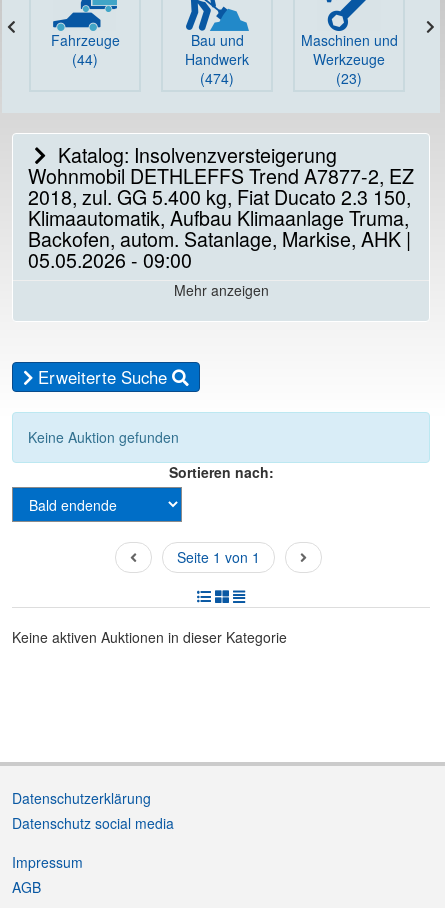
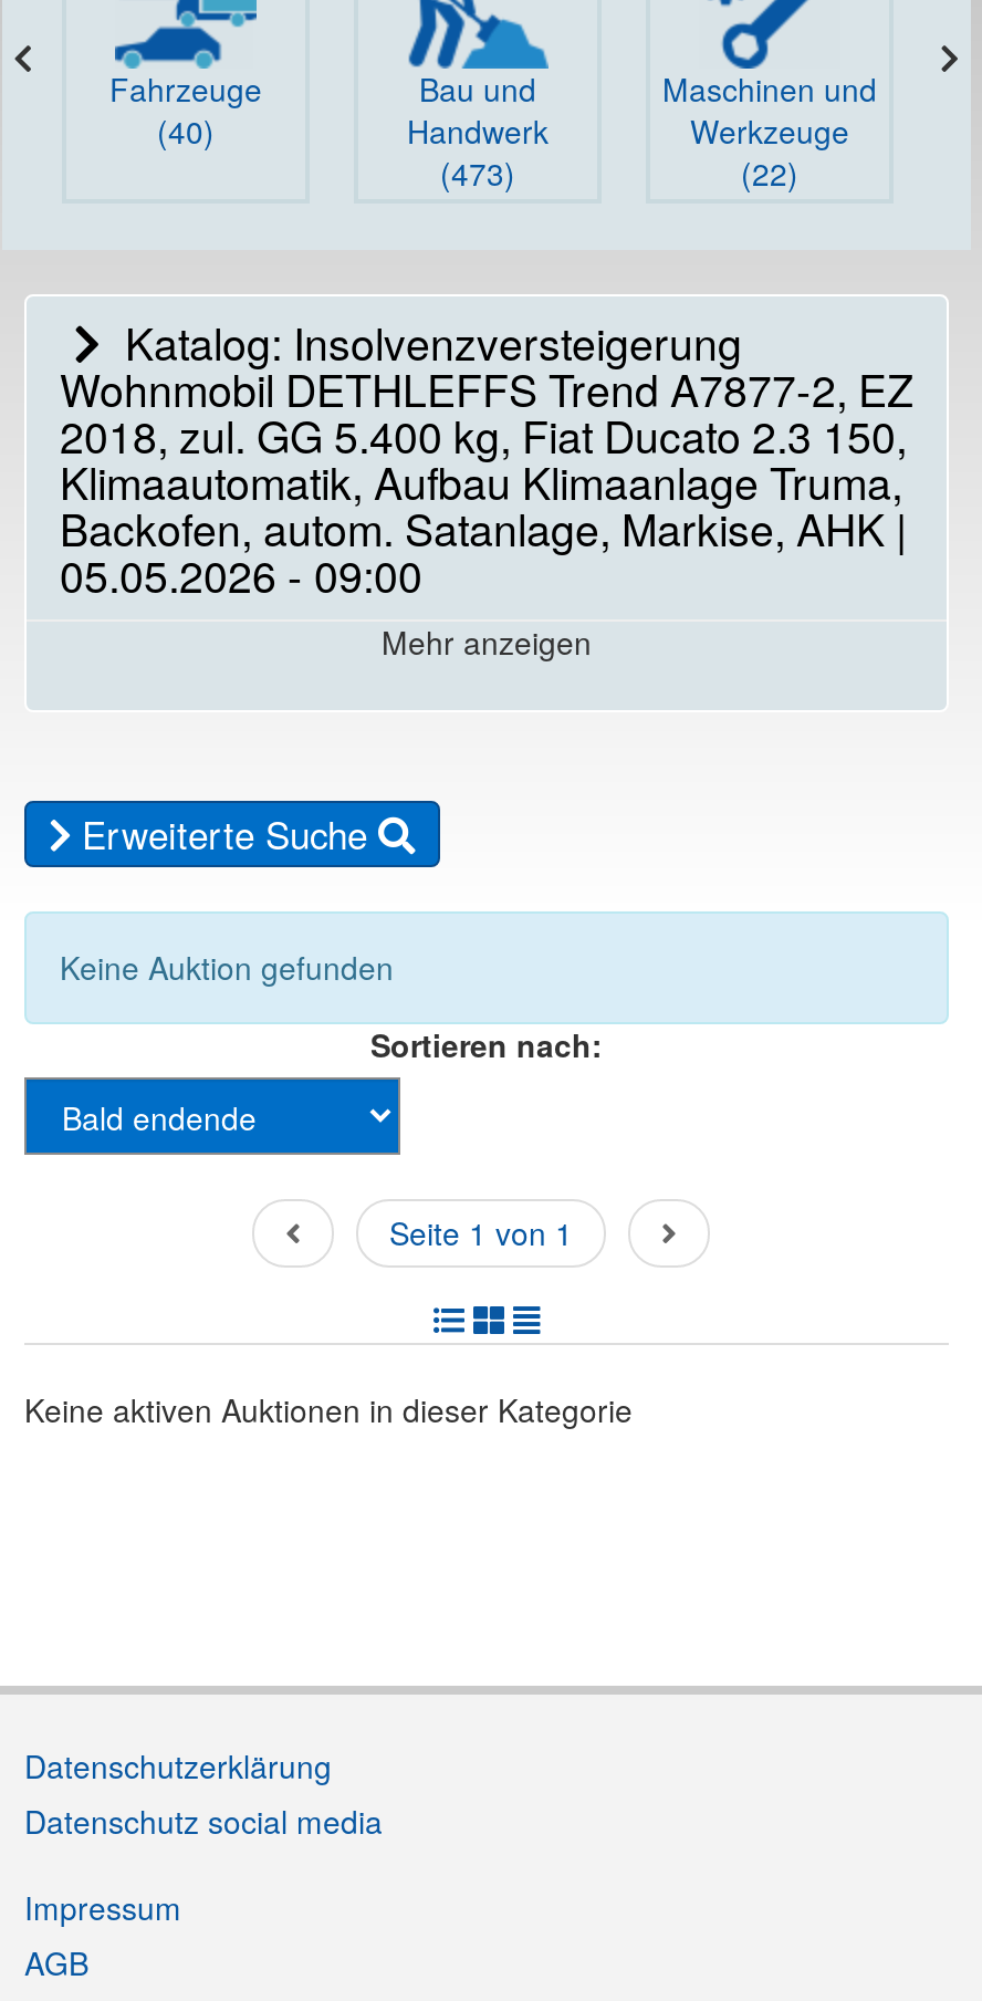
[72,49,98,69] (44) -> [157,108,215,153] (40)
[200,68,234,88] (474) -> [440,150,515,195] (473)
[336,68,362,88] (23) -> [741,150,798,195] (22)

